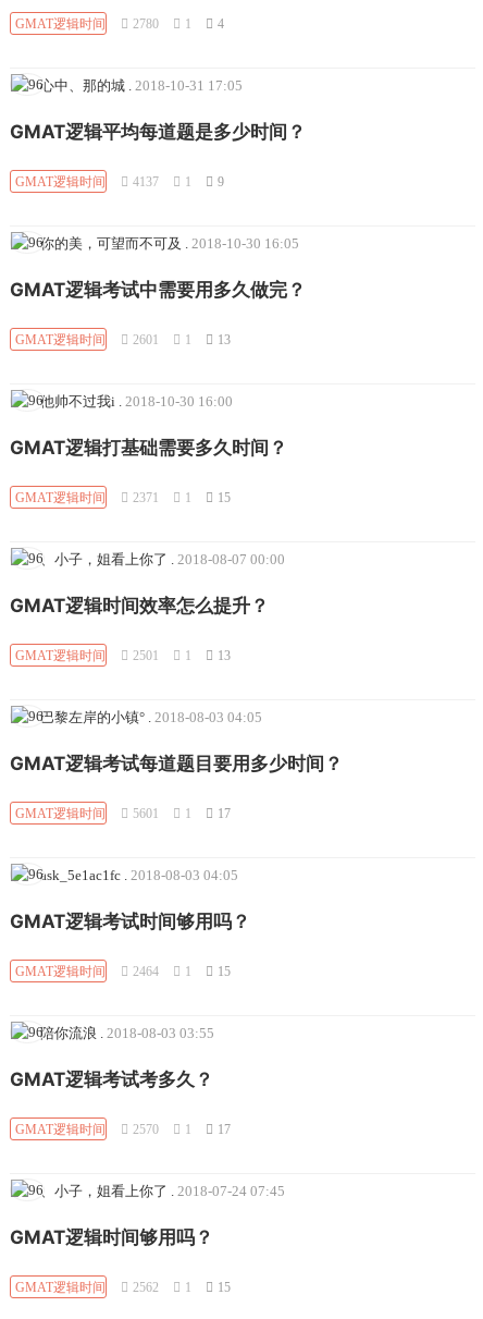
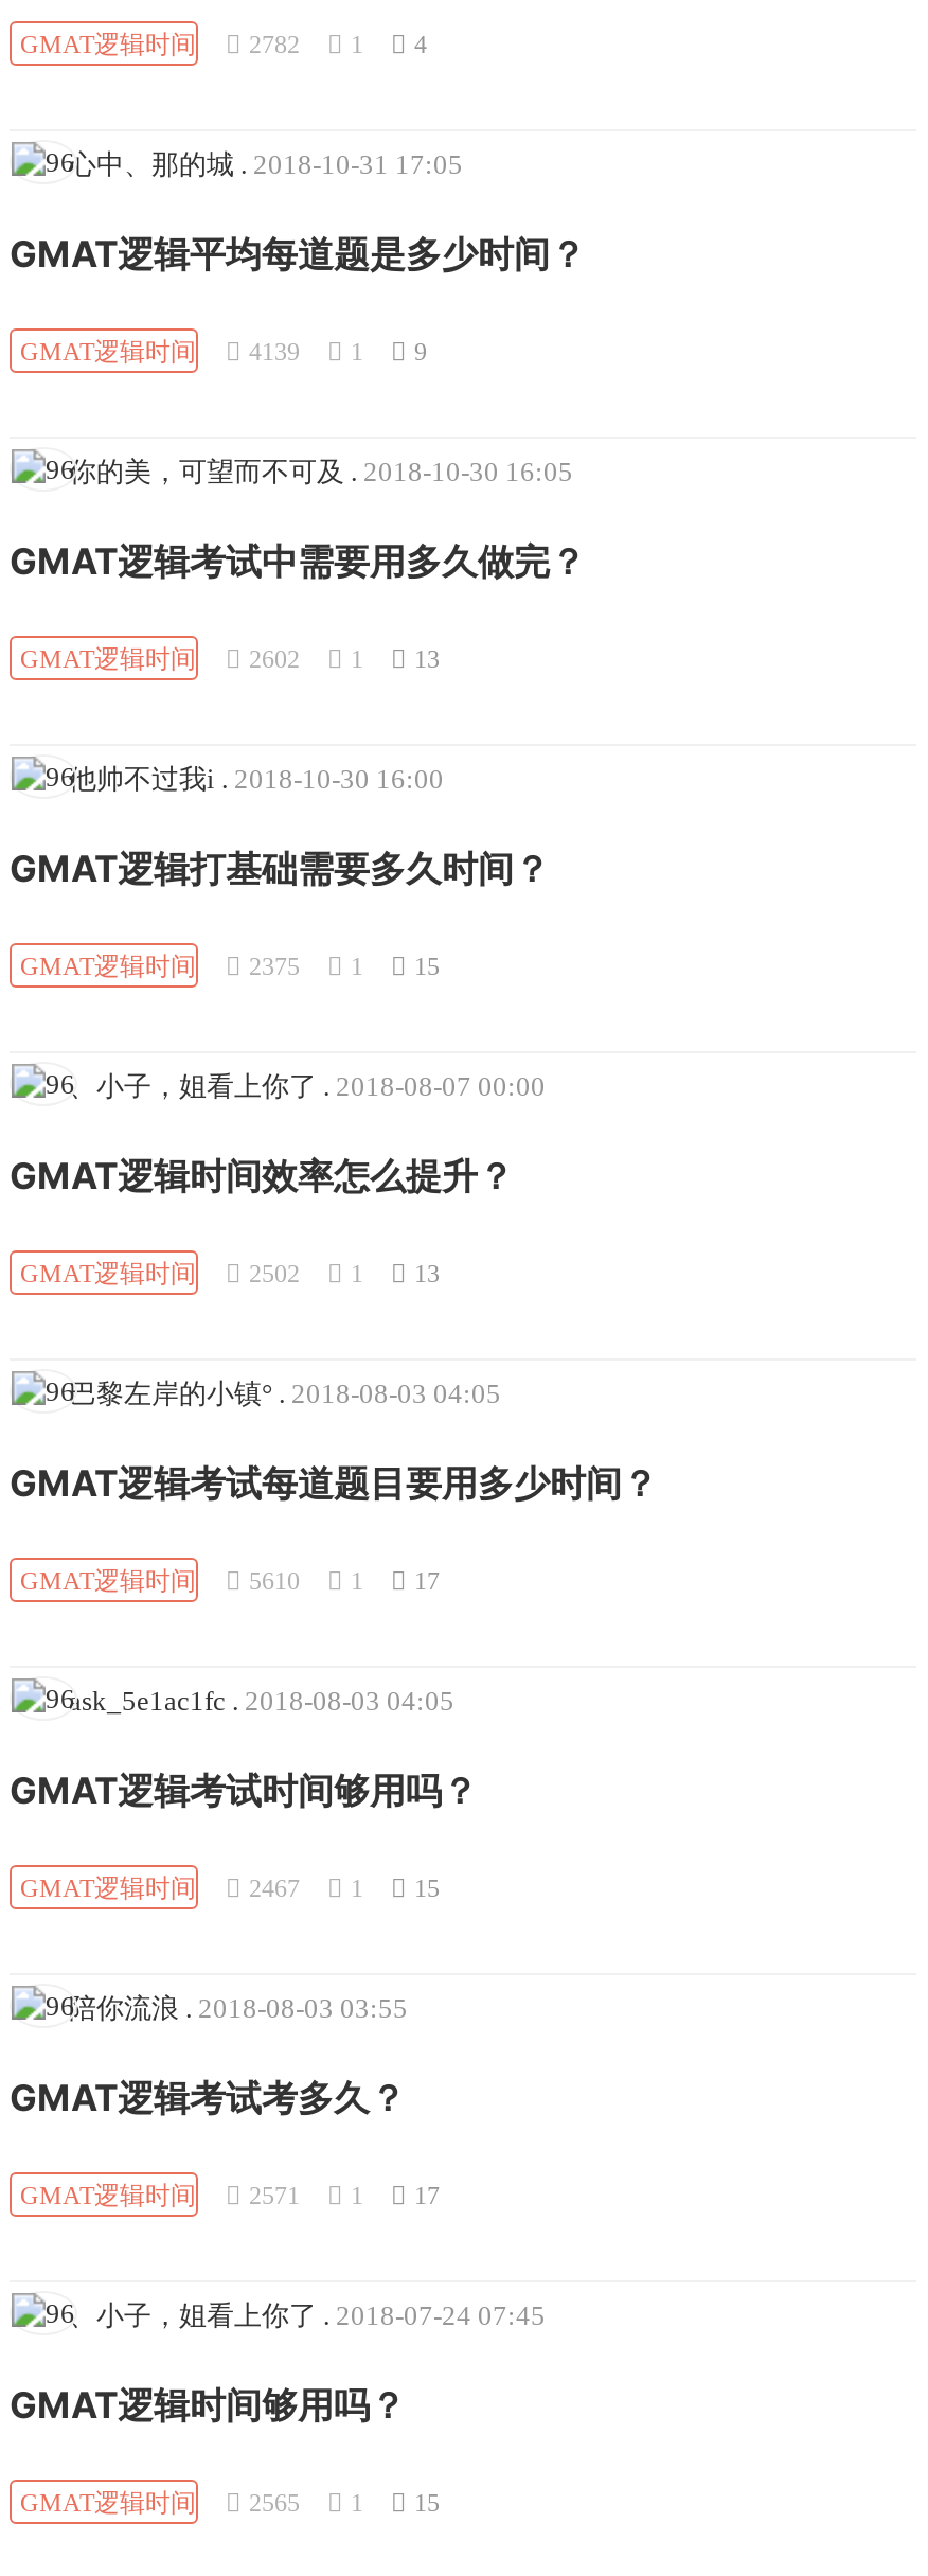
[15,16,224,31] GMAT逻辑时间 2780 1 4 -> [20,29,427,58] GMAT逻辑时间 2782 1 4
[15,174,224,189] GMAT逻辑时间 4137 1 9 -> [20,336,427,366] GMAT逻辑时间 4139 1 9
[15,332,231,347] GMAT逻辑时间 2601 1 13 -> [20,643,440,673] GMAT逻辑时间 2602 1 13
[15,490,231,505] GMAT逻辑时间 2371 1 15 -> [20,951,440,980] GMAT逻辑时间 2375 1 15
[15,648,231,663] GMAT逻辑时间 2501 1 13 -> [20,1258,440,1288] GMAT逻辑时间 2502 1 13
[15,806,231,821] GMAT逻辑时间 5601 1 17 -> [20,1565,440,1595] GMAT逻辑时间 5610 1 17
[15,963,231,979] GMAT逻辑时间 2464 1 15 -> [20,1873,440,1902] GMAT逻辑时间 2467 1 15
[15,1121,231,1137] GMAT逻辑时间 2570 1 17 -> [20,2180,440,2210] GMAT逻辑时间 2571 1 17
[15,1279,231,1295] GMAT逻辑时间 2562 1 15 -> [20,2487,440,2517] GMAT逻辑时间 2565 1 15

